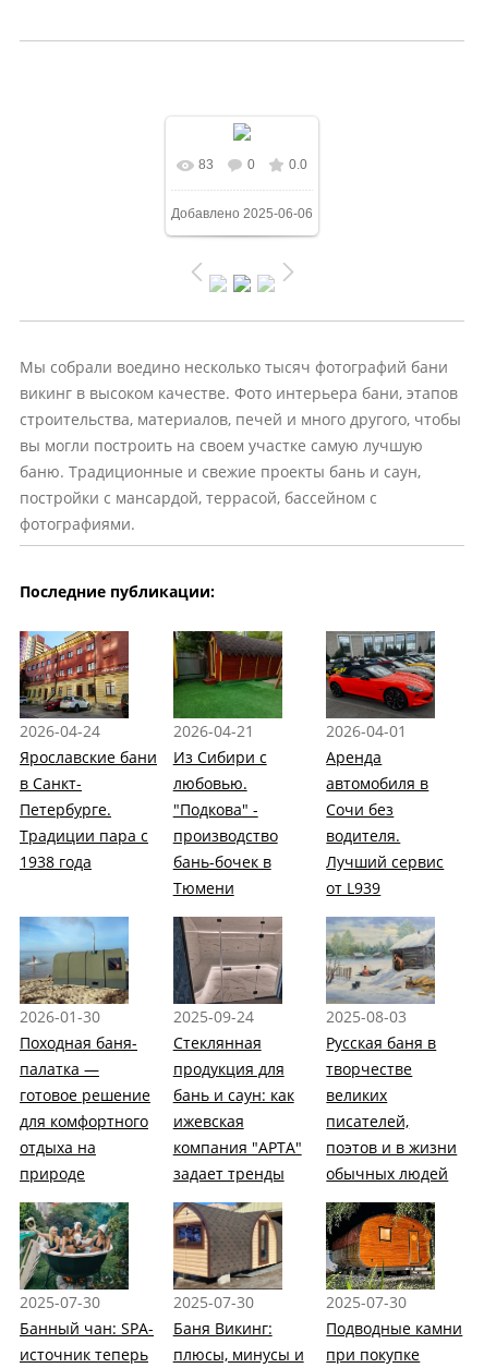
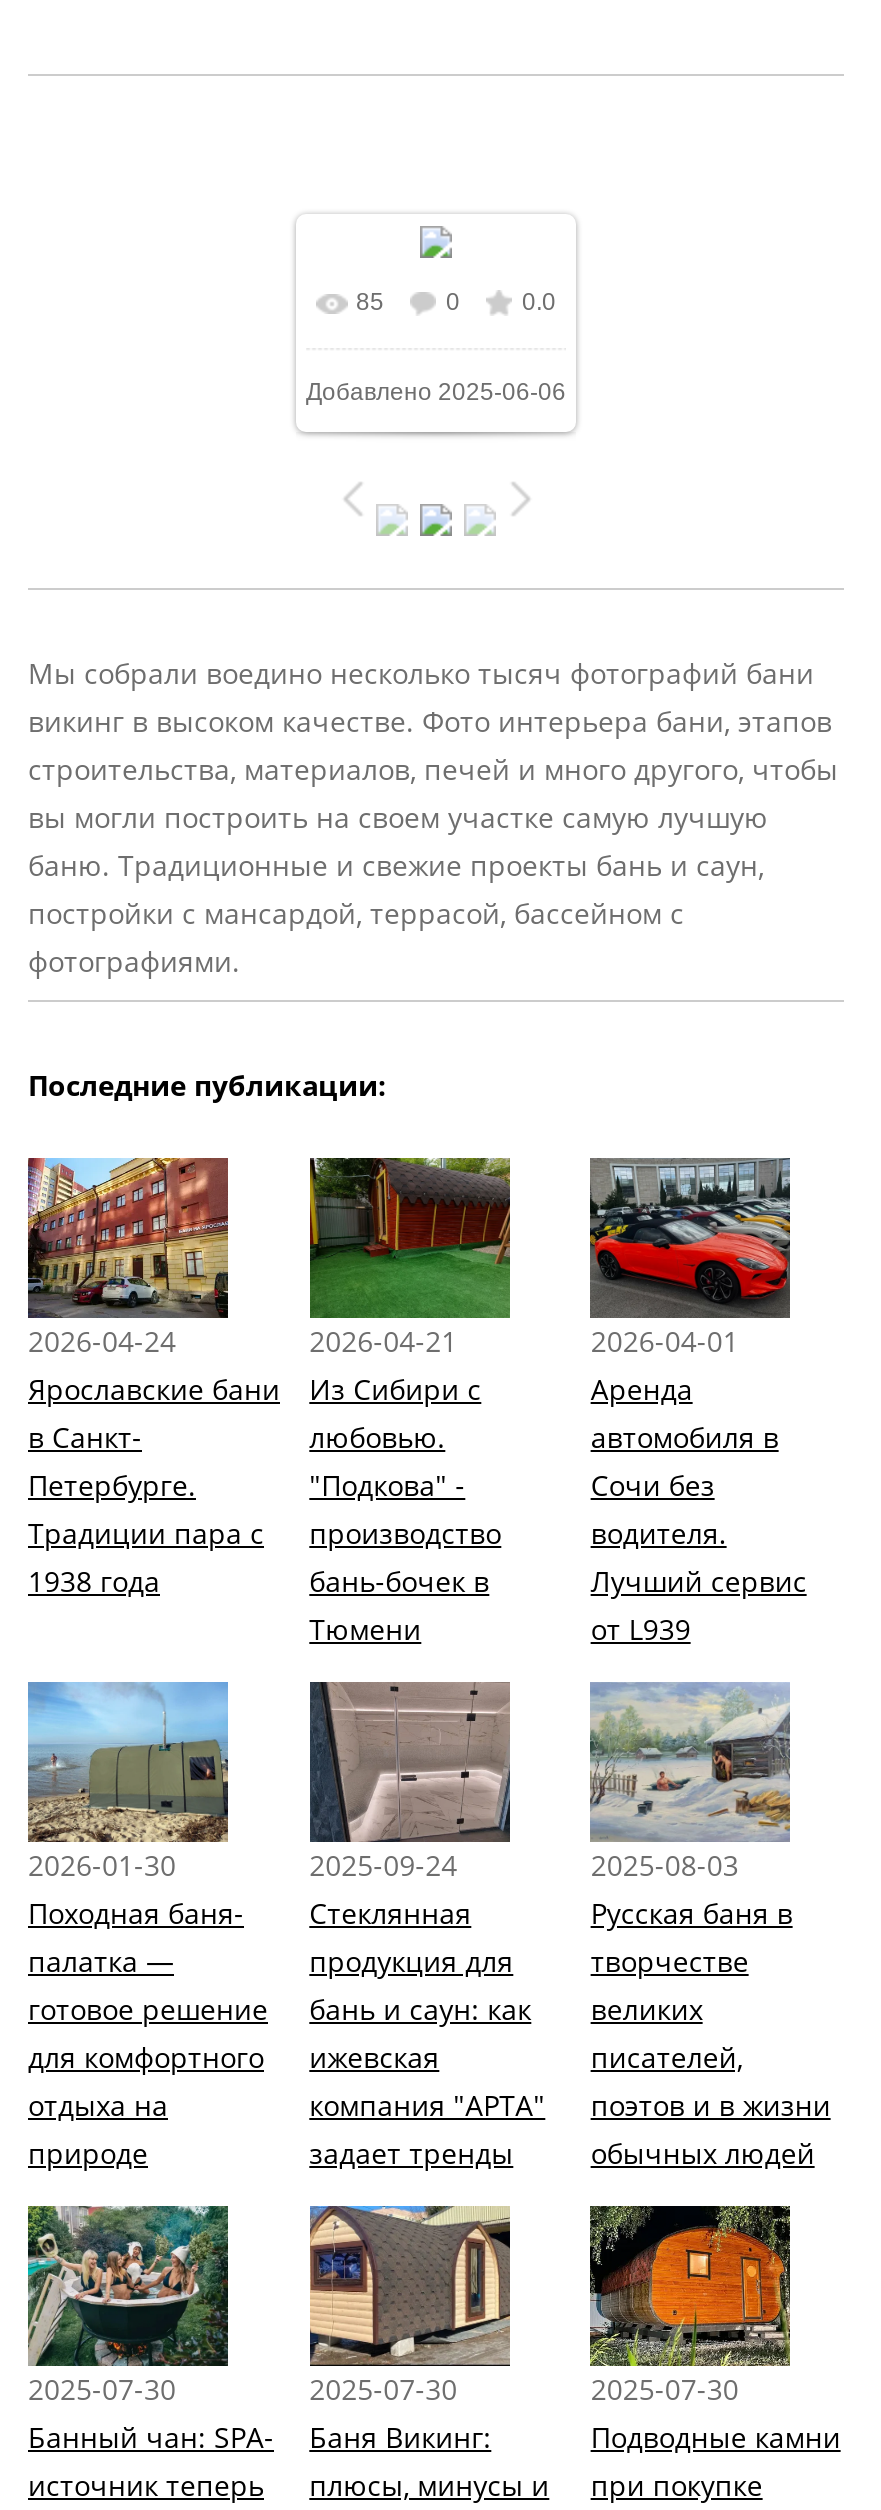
[198,157,214,172] 83 -> [356,288,384,316] 85

